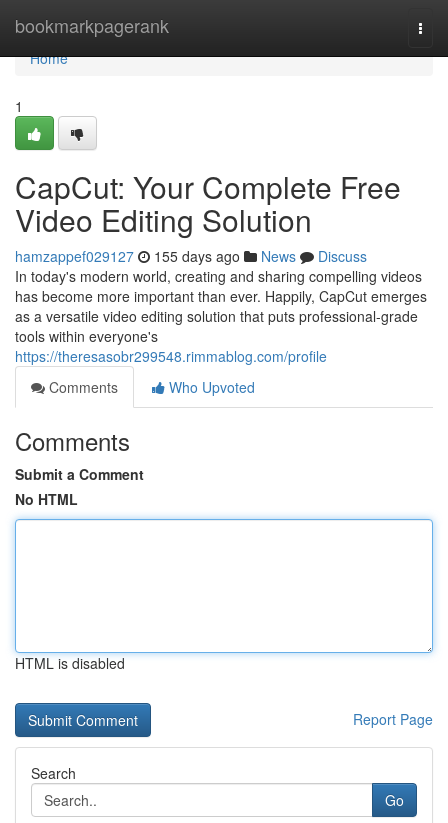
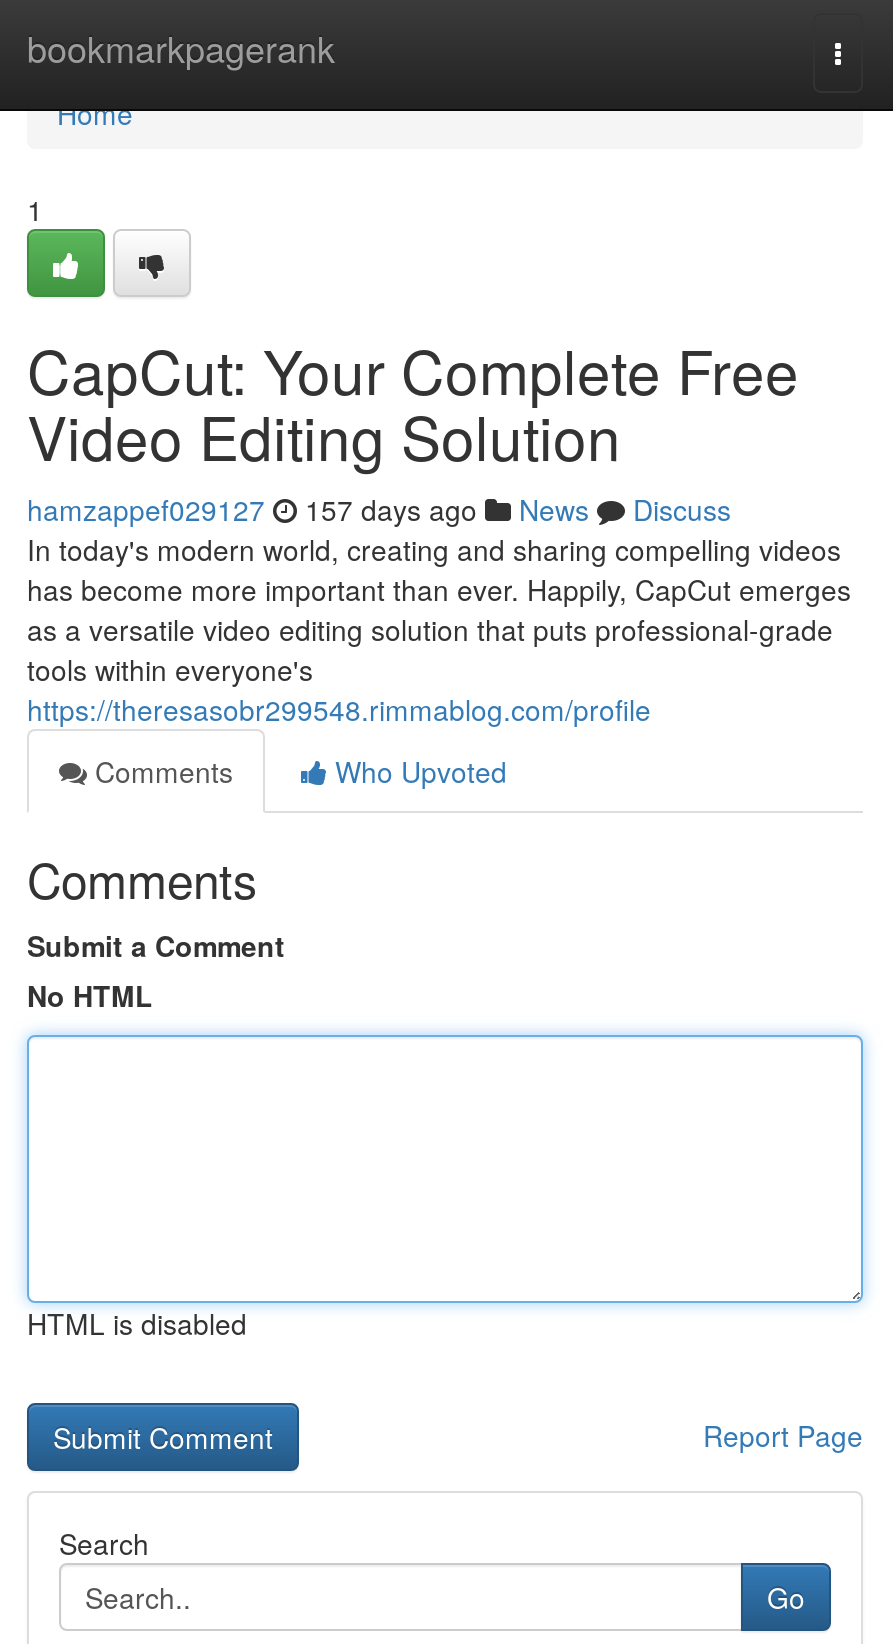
[15,246,367,266] hamzappef029127 155 days ago News Discuss -> [27,489,731,529] hamzappef029127 157 days ago News Discuss

